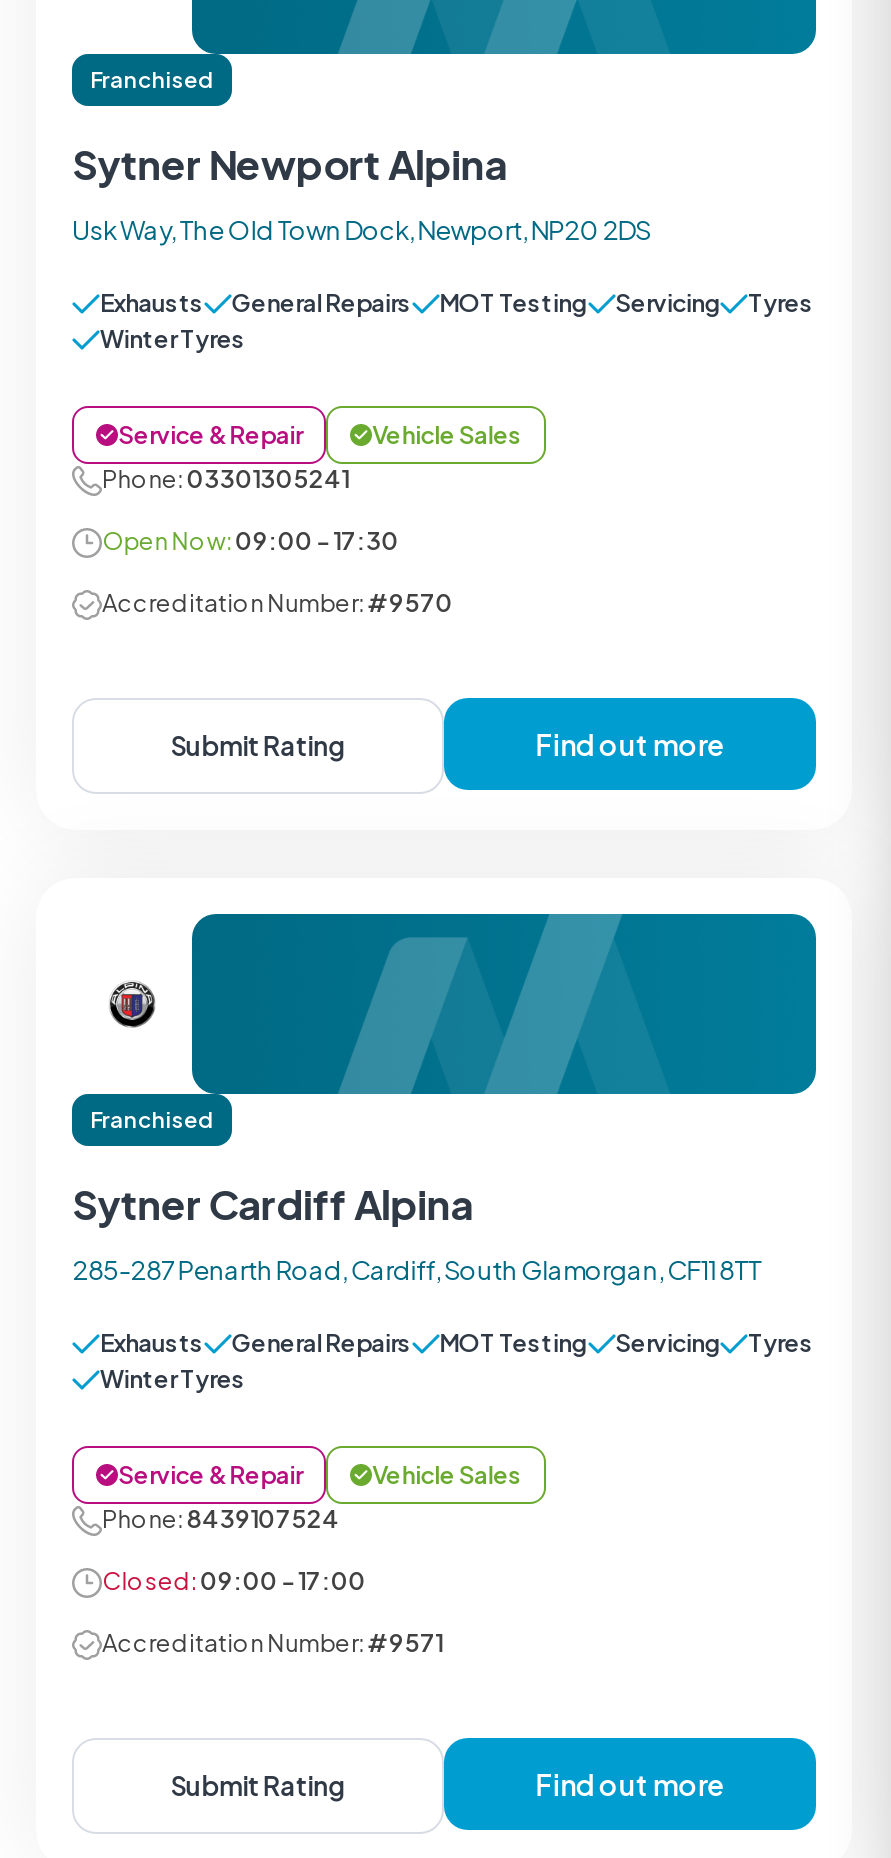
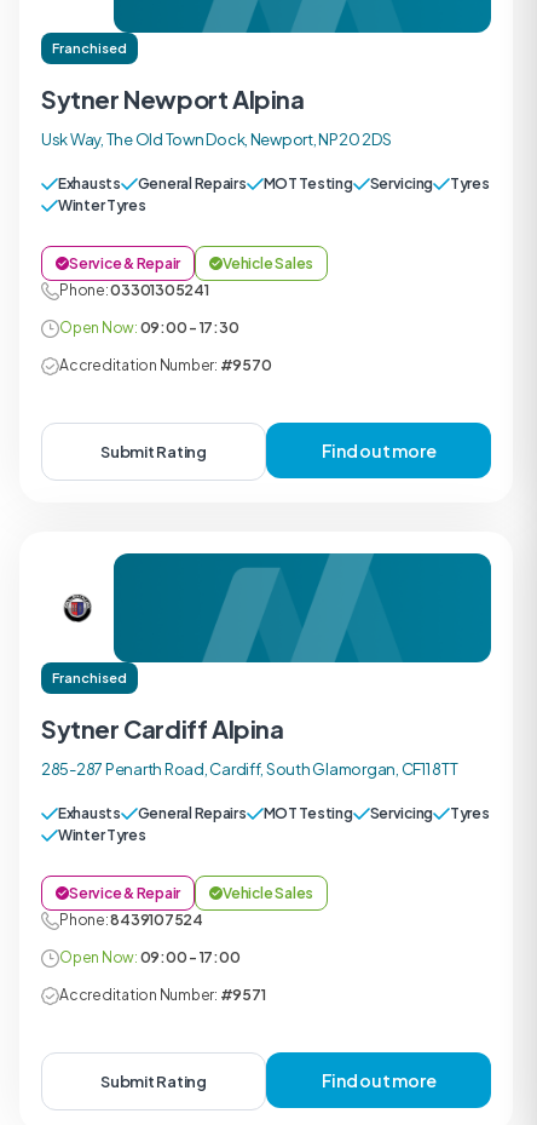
[102,1566,366,1596] Closed: 09:00 - 17:00 -> [59,948,240,966] Open Now: 09:00 - 17:00

